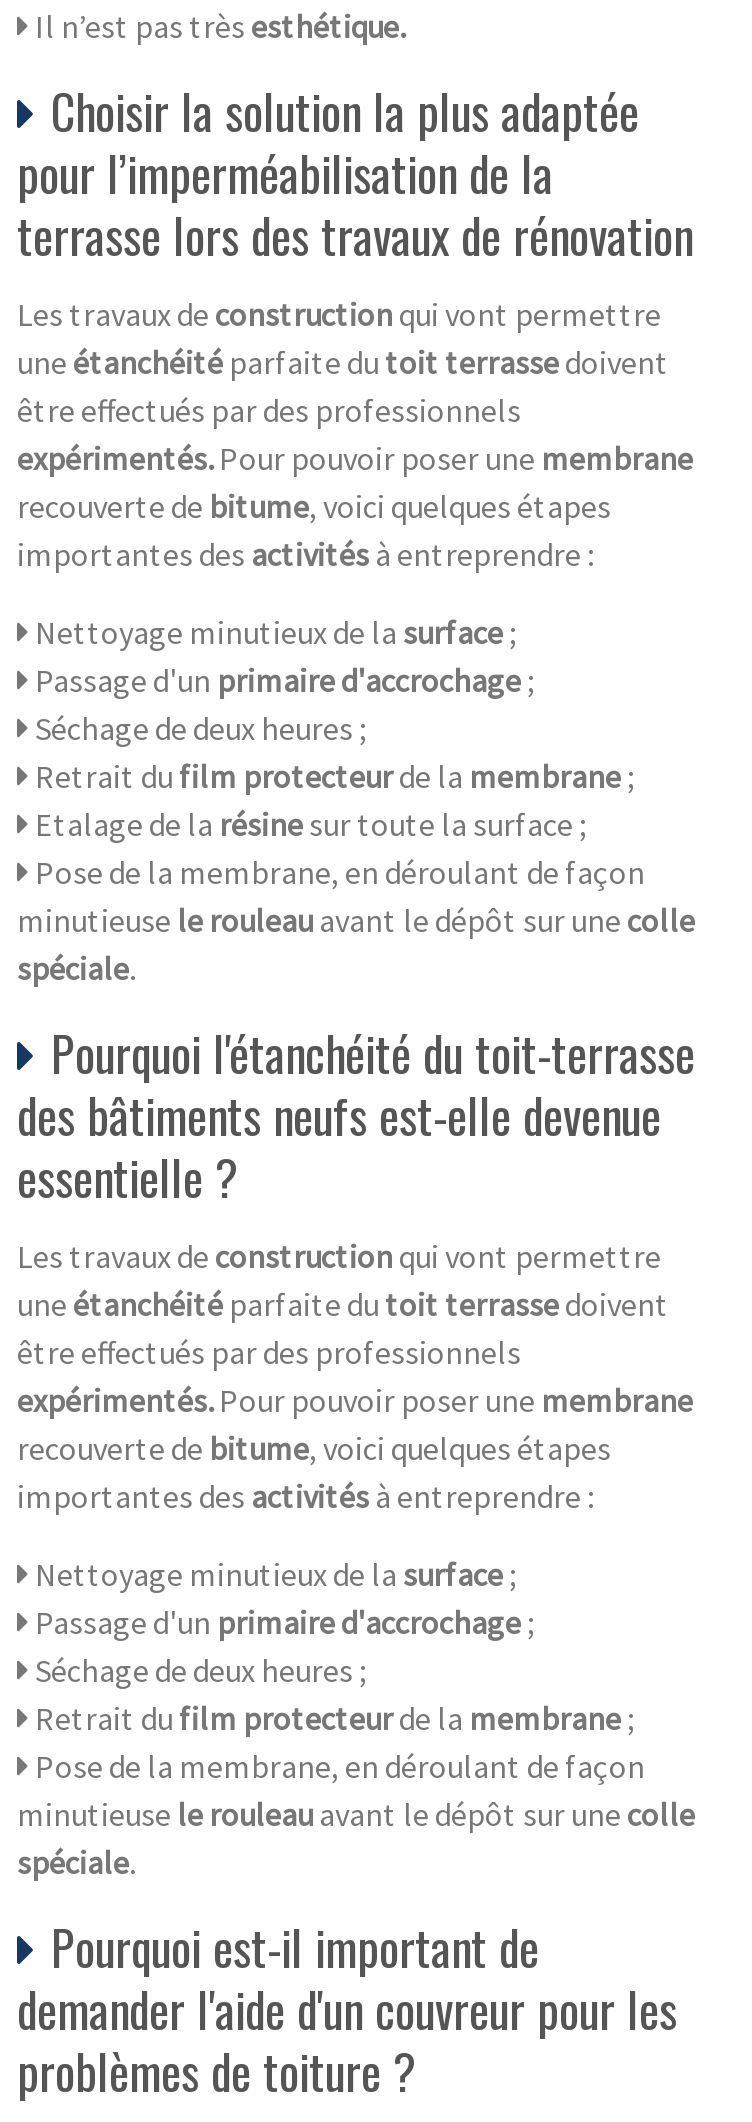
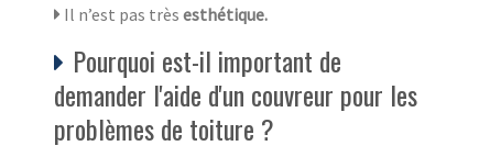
[17,74,695,1882] Choisir la solution la plus adaptée | pour l’imperméabilisation de la | terrasse lors des travaux de rénovation | Les travaux de construction qui vont permettre | une étanchéité parfaite du toit terrasse doivent | être effectués par des professionnels | expérimentés. Pour pouvoir poser une membrane | recouverte de bitume, voici quelques étapes | importantes des activités à entreprendre : | Nettoyage minutieux de la surface; | Passage d'un primaire d'accrochage; | Séchage de deux heures ; | Retrait du film protecteurde la membrane; | Etalage de la résine sur toute la surface ; | Pose de la membrane, en déroulant de façon | minutieuse le rouleau avant le dépôt sur une colle | spéciale. | Pourquoi l'étanchéité du toit-terrasse | des bâtiments neufs est-elle devenue | essentielle ? | Les travaux de construction qui vont permettre | une étanchéité parfaite du toit terrasse doivent | être effectués par des professionnels | expérimentés. Pour pouvoir poser une membrane | recouverte de bitume, voici quelques étapes | importantes des activités à entreprendre : | Nettoyage minutieux de la surface; | Passage d'un primaire d'accrochage; | Séchage de deux heures ; | Retrait du film protecteurde la membrane; | Pose de la membrane, en déroulant de façon | minutieuse le rouleau avant le dépôt sur une colle | spéciale. -> none

